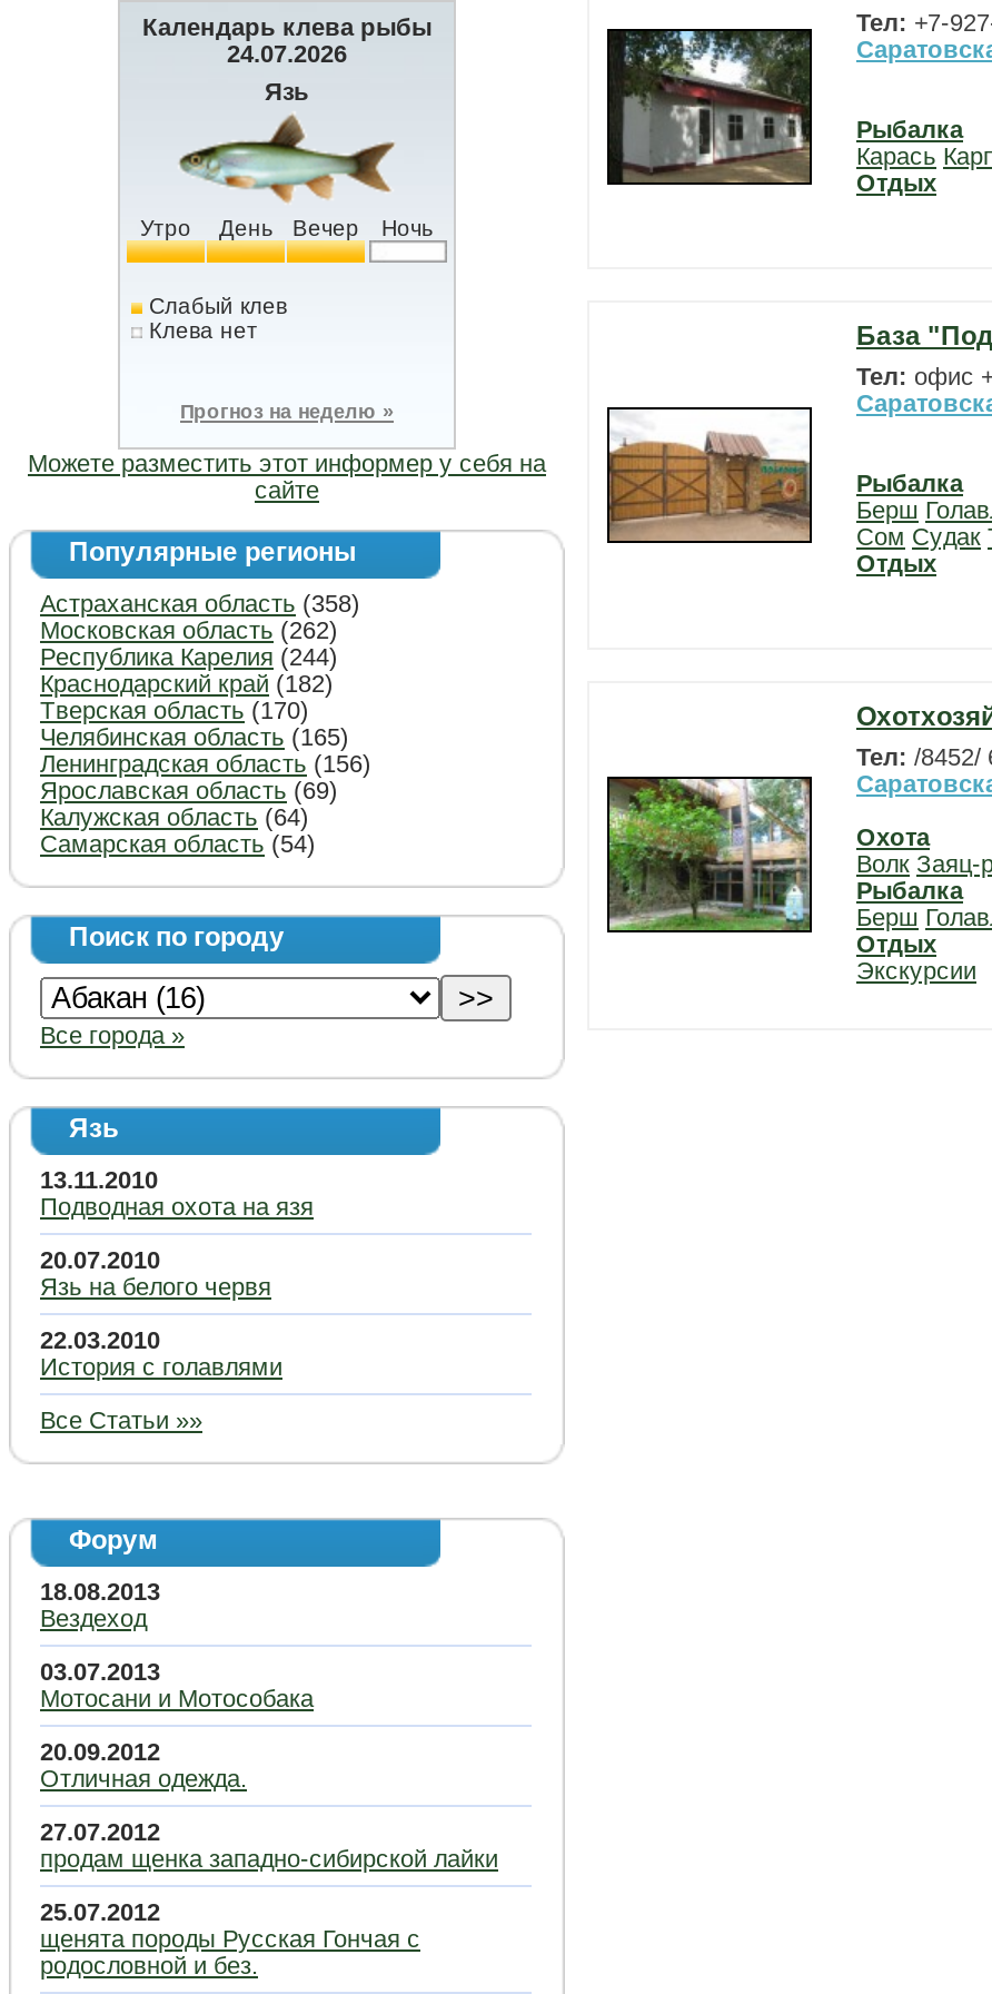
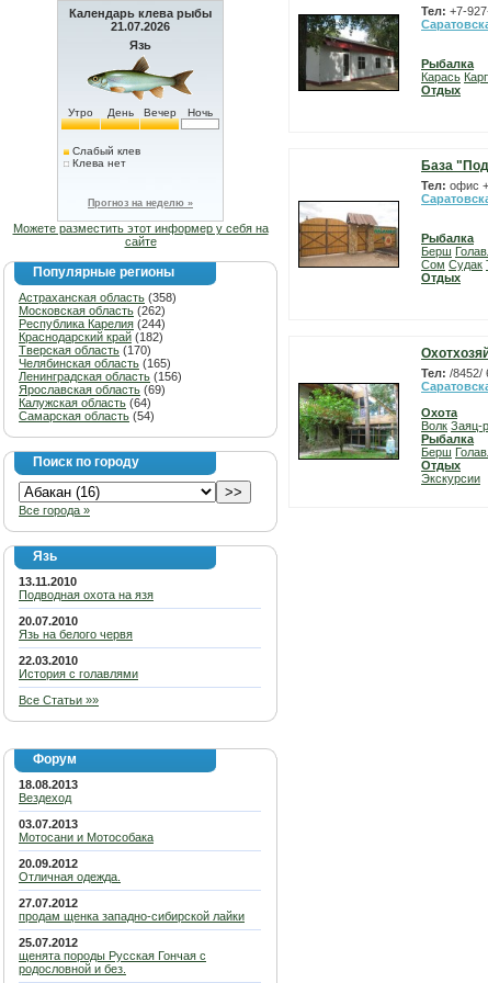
[227,40,347,67] 24.07.2026 -> [111,20,170,33] 21.07.2026

